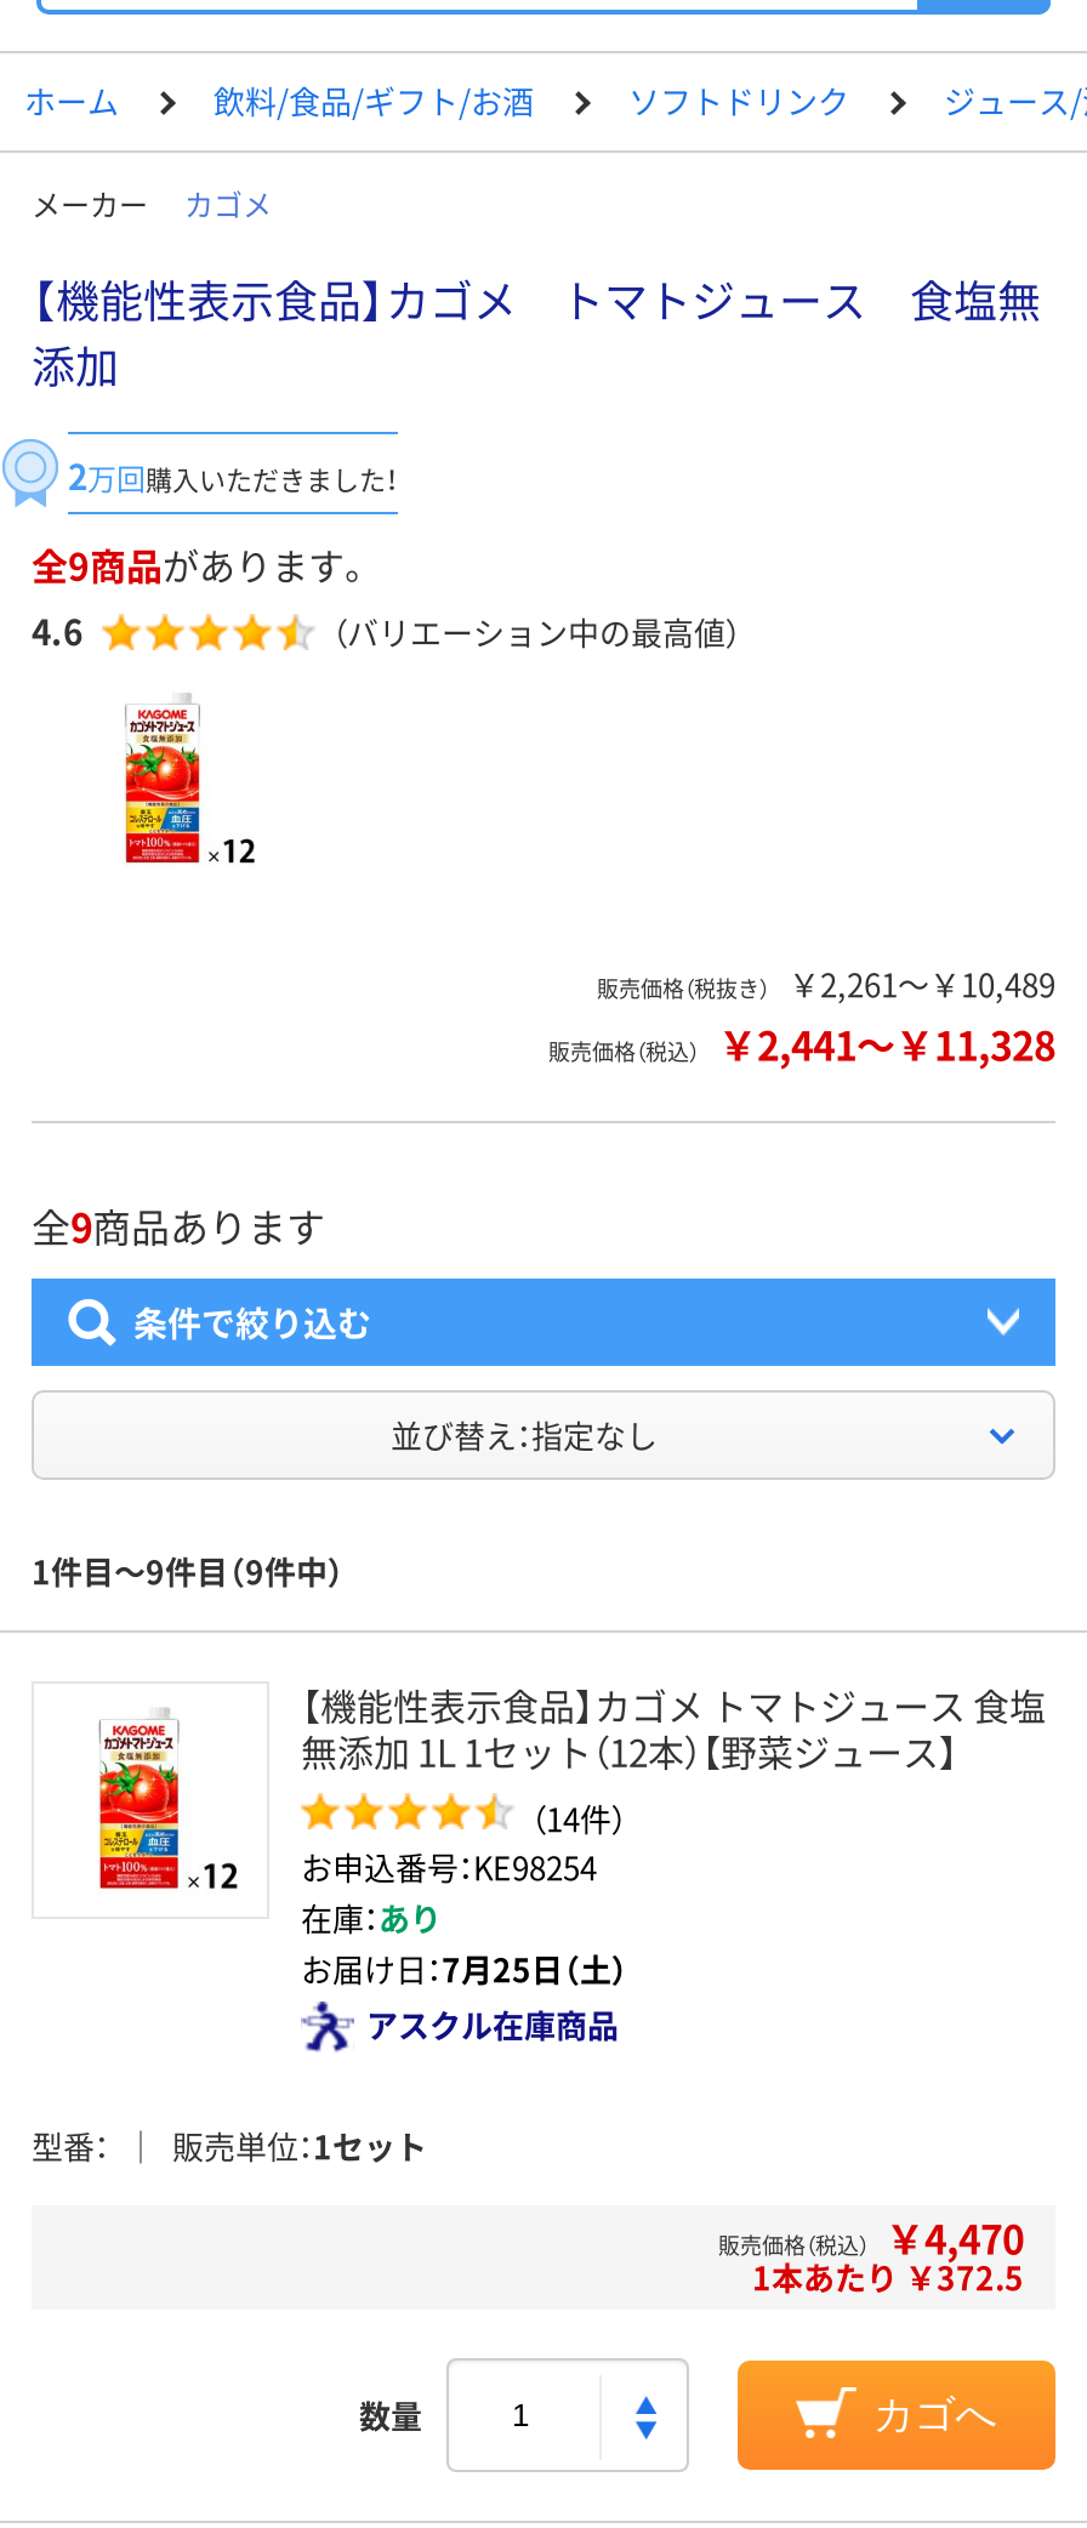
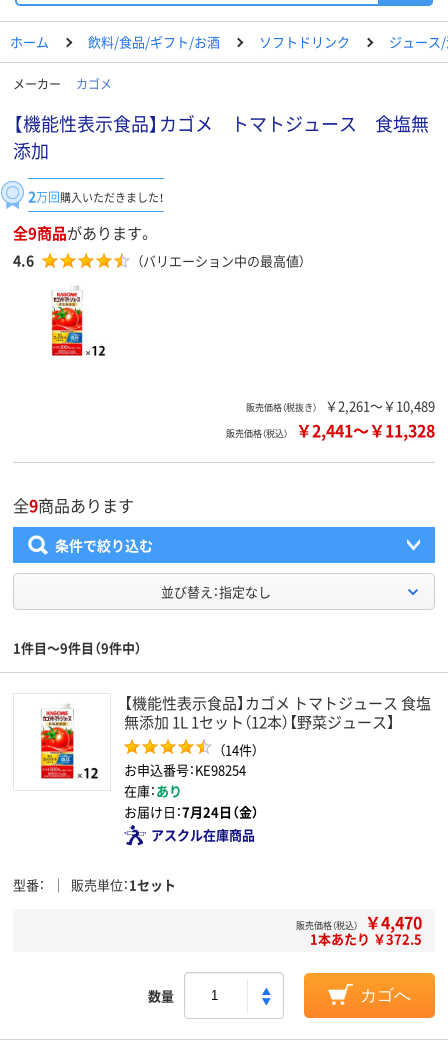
[301,1947,628,1993] お届け日：7月25日（土） -> [124,802,259,821] お届け日：7月24日（金）

